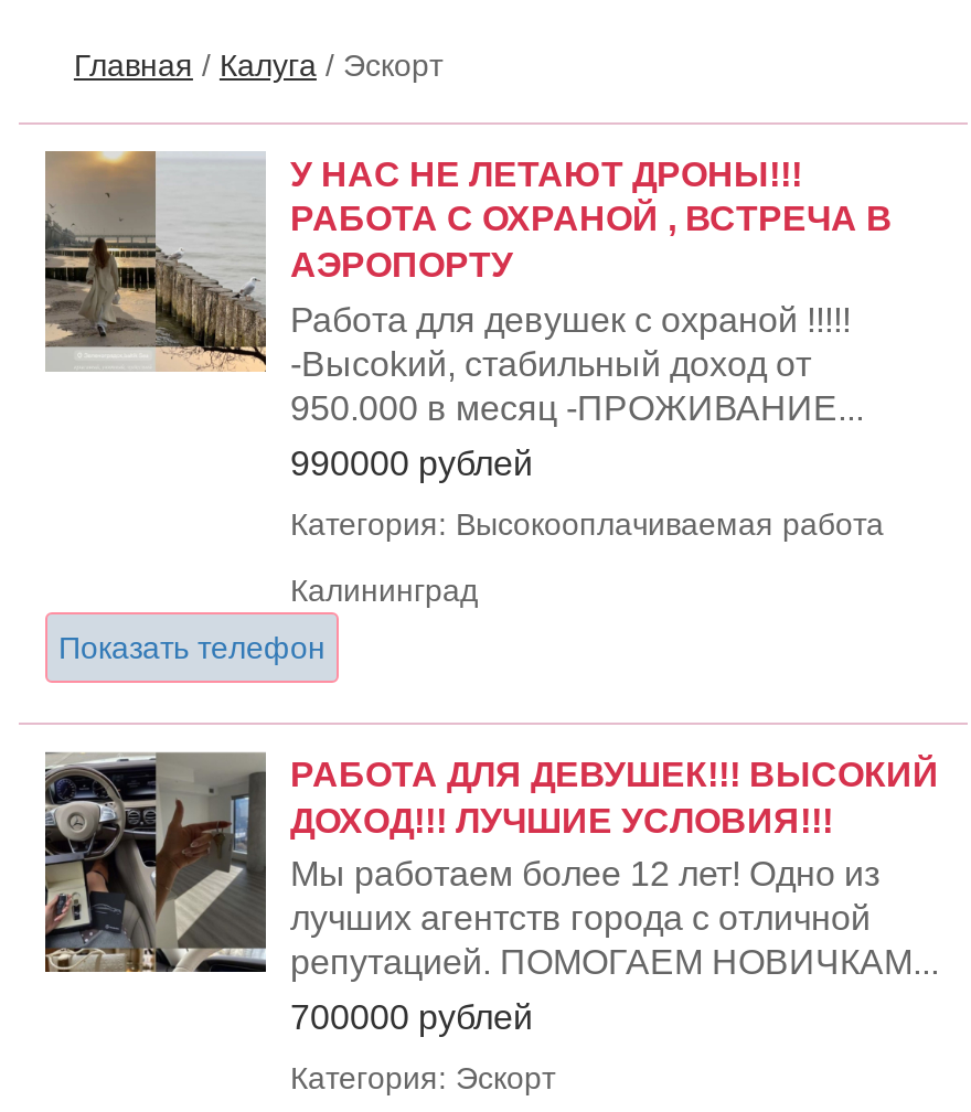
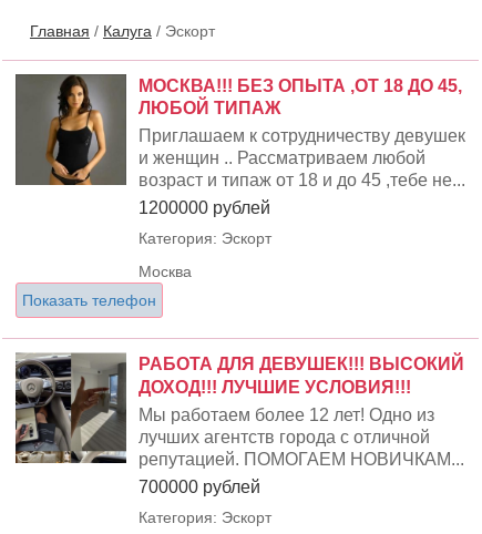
[45,149,893,372] [image] | У НАС НЕ ЛЕТАЮТ ДРОНЫ!!! | РАБОТА С ОХРАНОЙ , ВСТРЕЧА В | АЭРОПОРТУ -> [16,73,462,186] [image] | МОСКВА!!! БЕЗ ОПЫТА ,ОТ 18 ДО 45, | ЛЮБОЙ ТИПАЖ
[290,301,864,426] Работа для девушек с охраной !!!!! | -Высokий, стaбильный дохoд от | 950.000 в месяц -ПРОЖИВАНИЕ... -> [139,126,465,190] Приглашаем к сотрудничеству девушек | и женщин .. Рассматриваем любой | возраст и типаж от 18 и до 45 ,тебе не...
[290,444,533,482] 990000 рублей -> [139,198,270,217] 1200000 рублей
[290,506,884,541] Категория: Высокооплачиваемая работа -> [139,229,271,247] Категория: Эскорт
[290,572,478,607] Калининград -> [139,263,192,280] Москва

